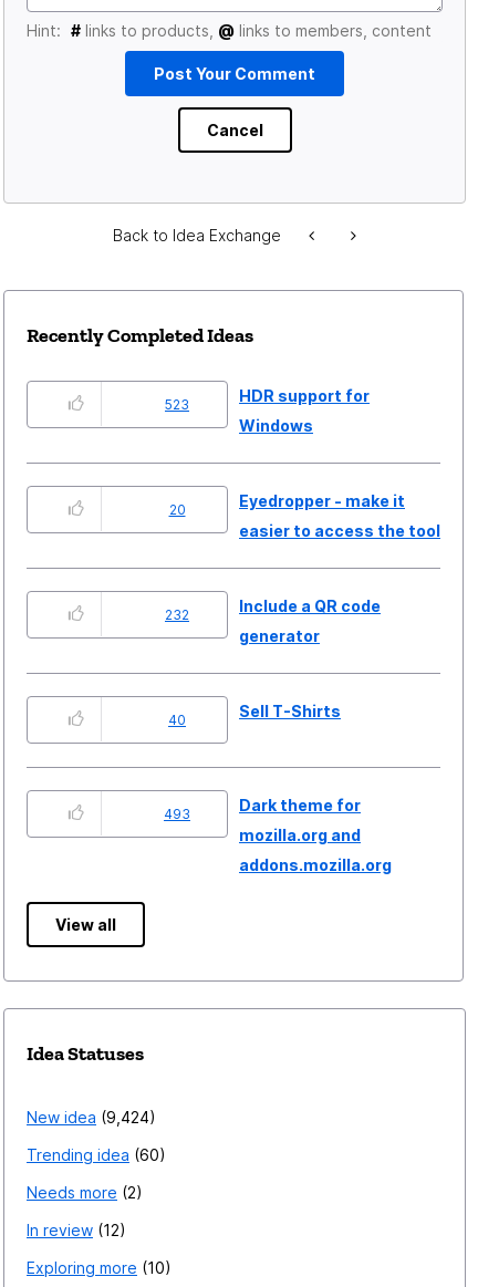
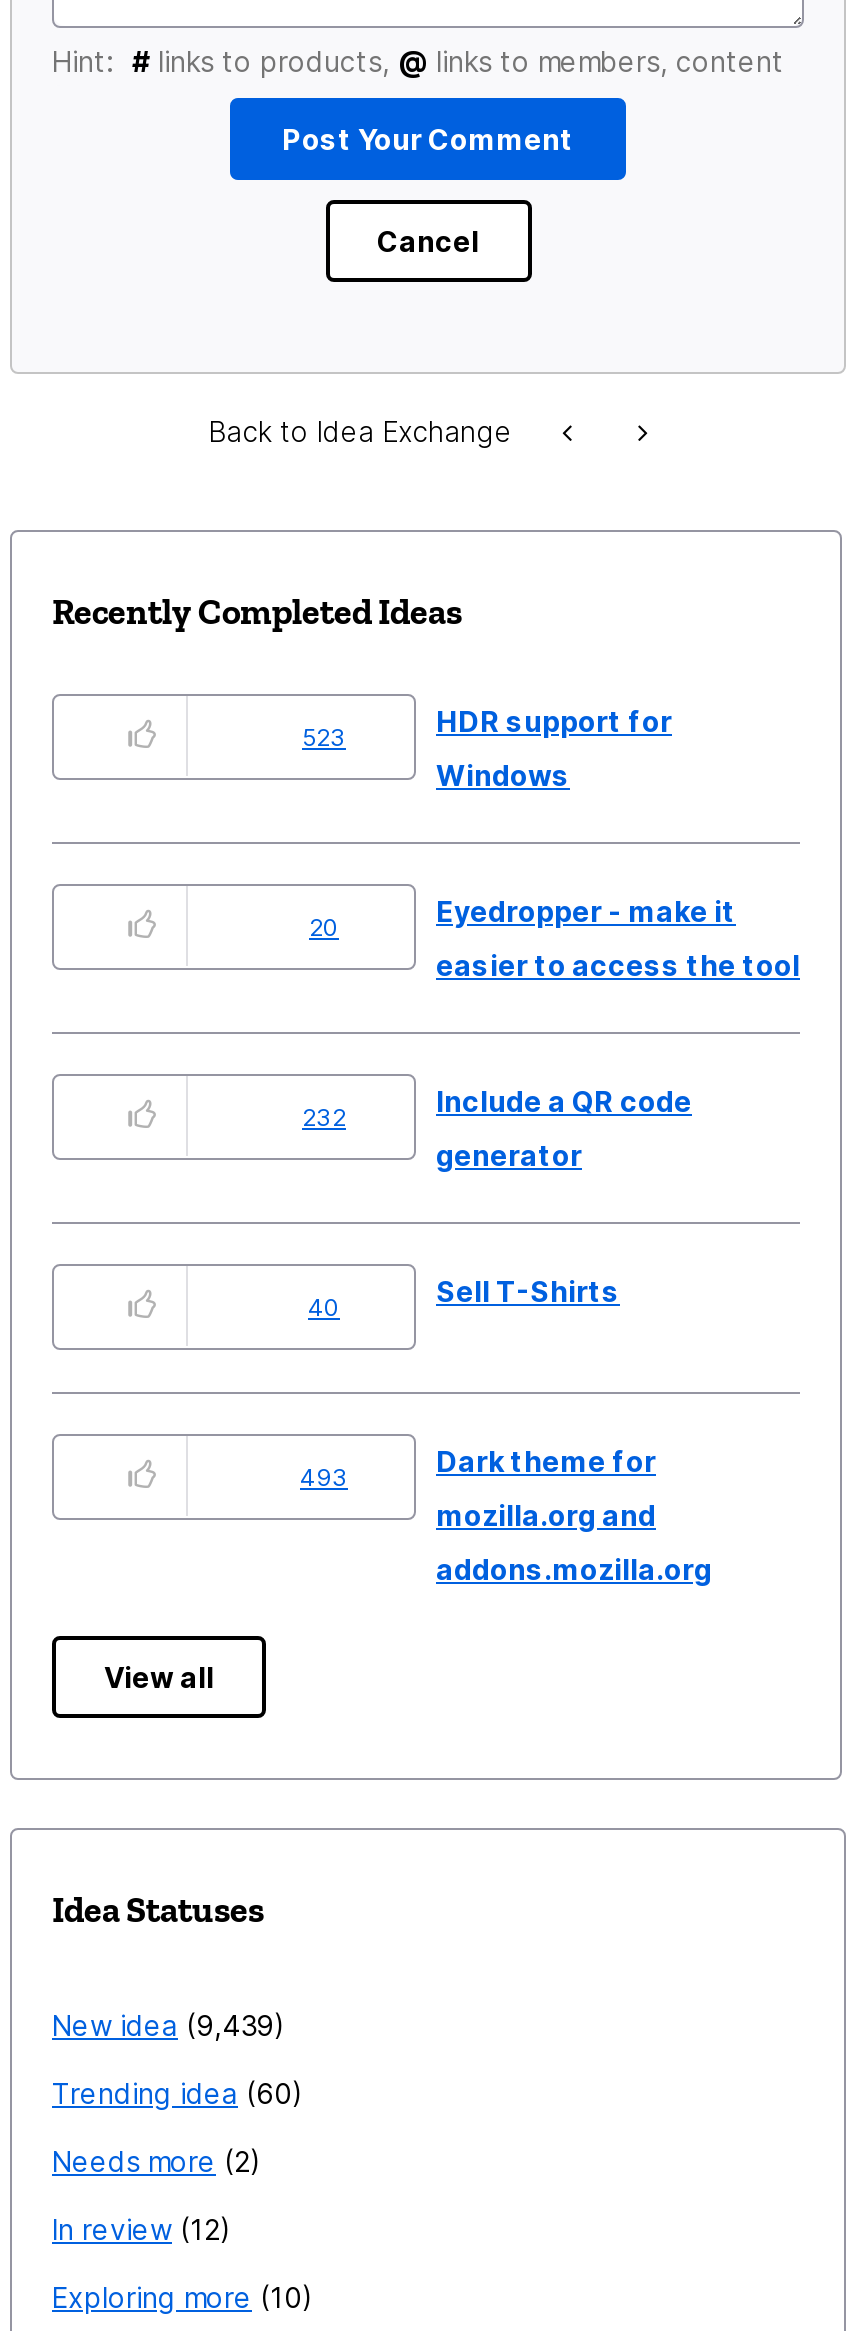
[27,1108,149,1127] New idea 9,424 -> [52,2008,274,2042] New idea 9,439

